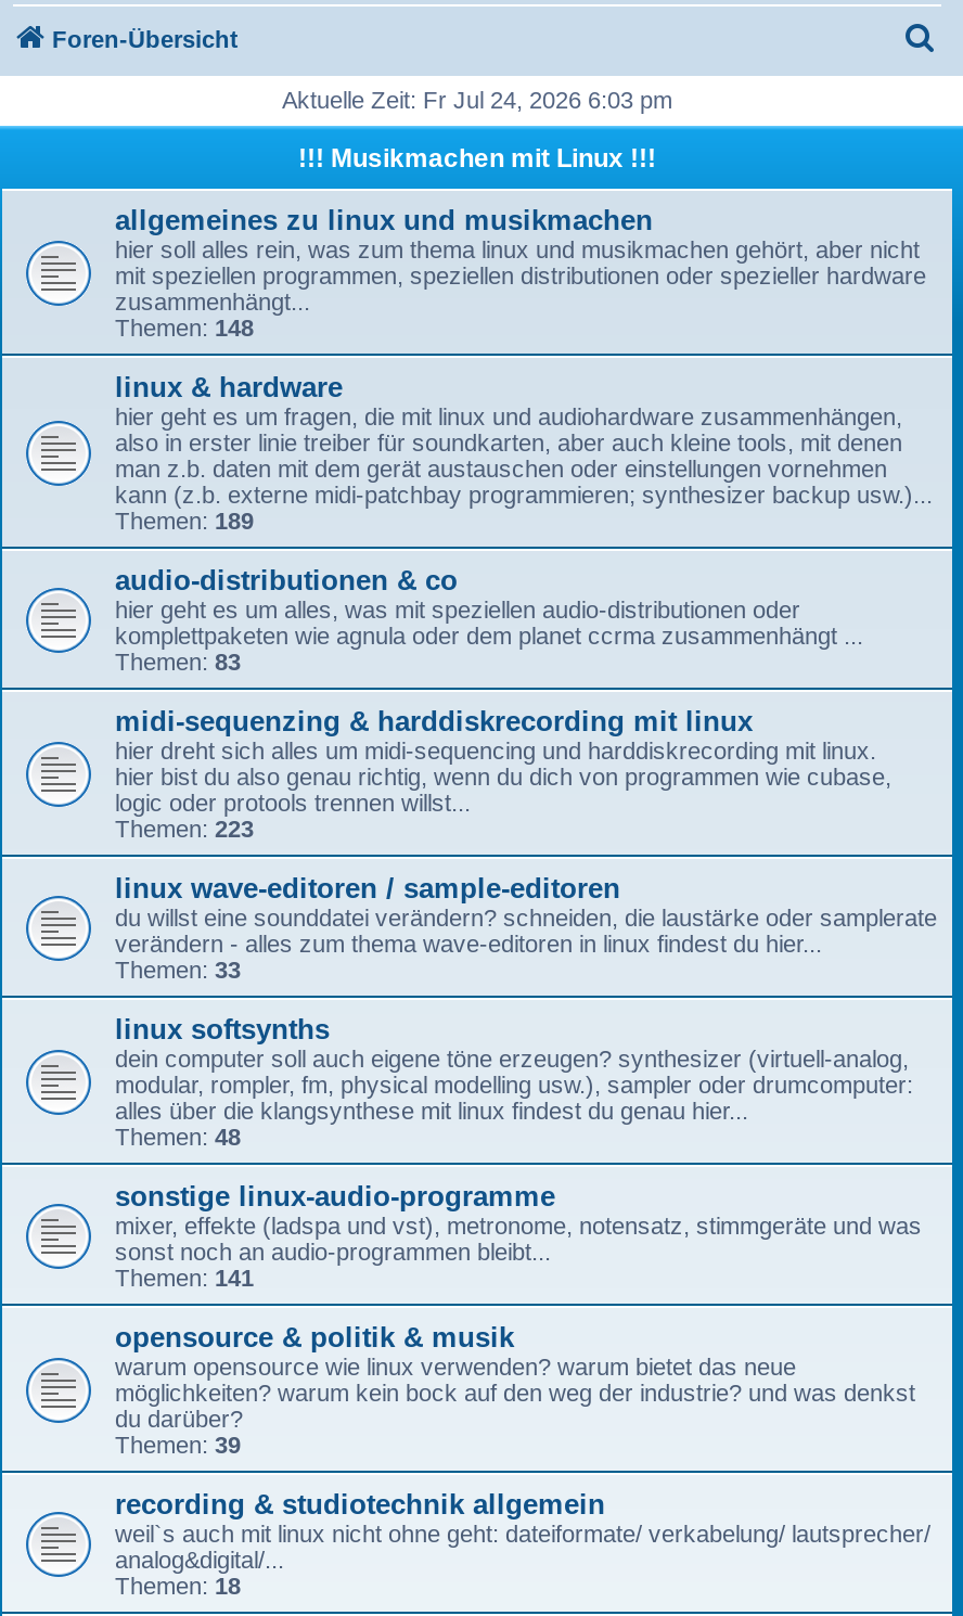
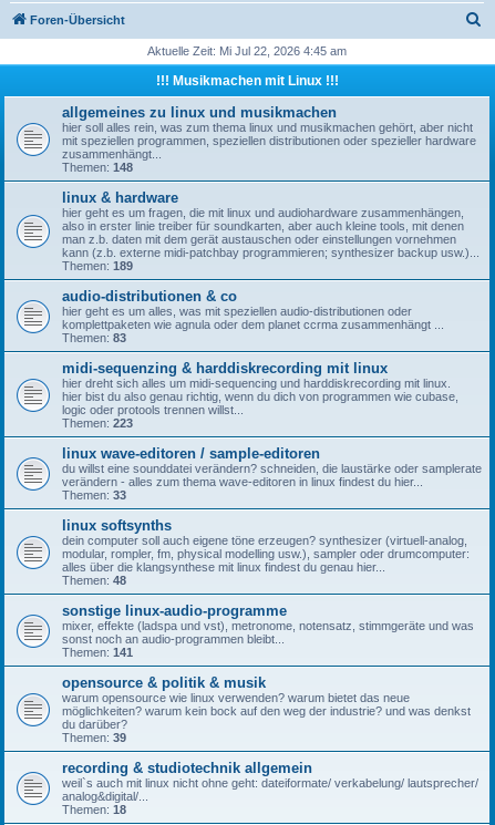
[282,87,672,113] Aktuelle Zeit: Fr Jul 24, 2026 6:03 pm -> [147,44,347,58] Aktuelle Zeit: Mi Jul 22, 2026 4:45 am

